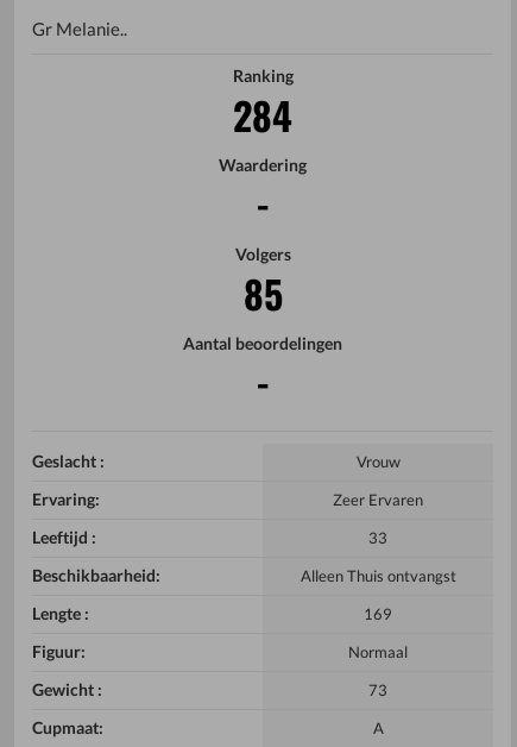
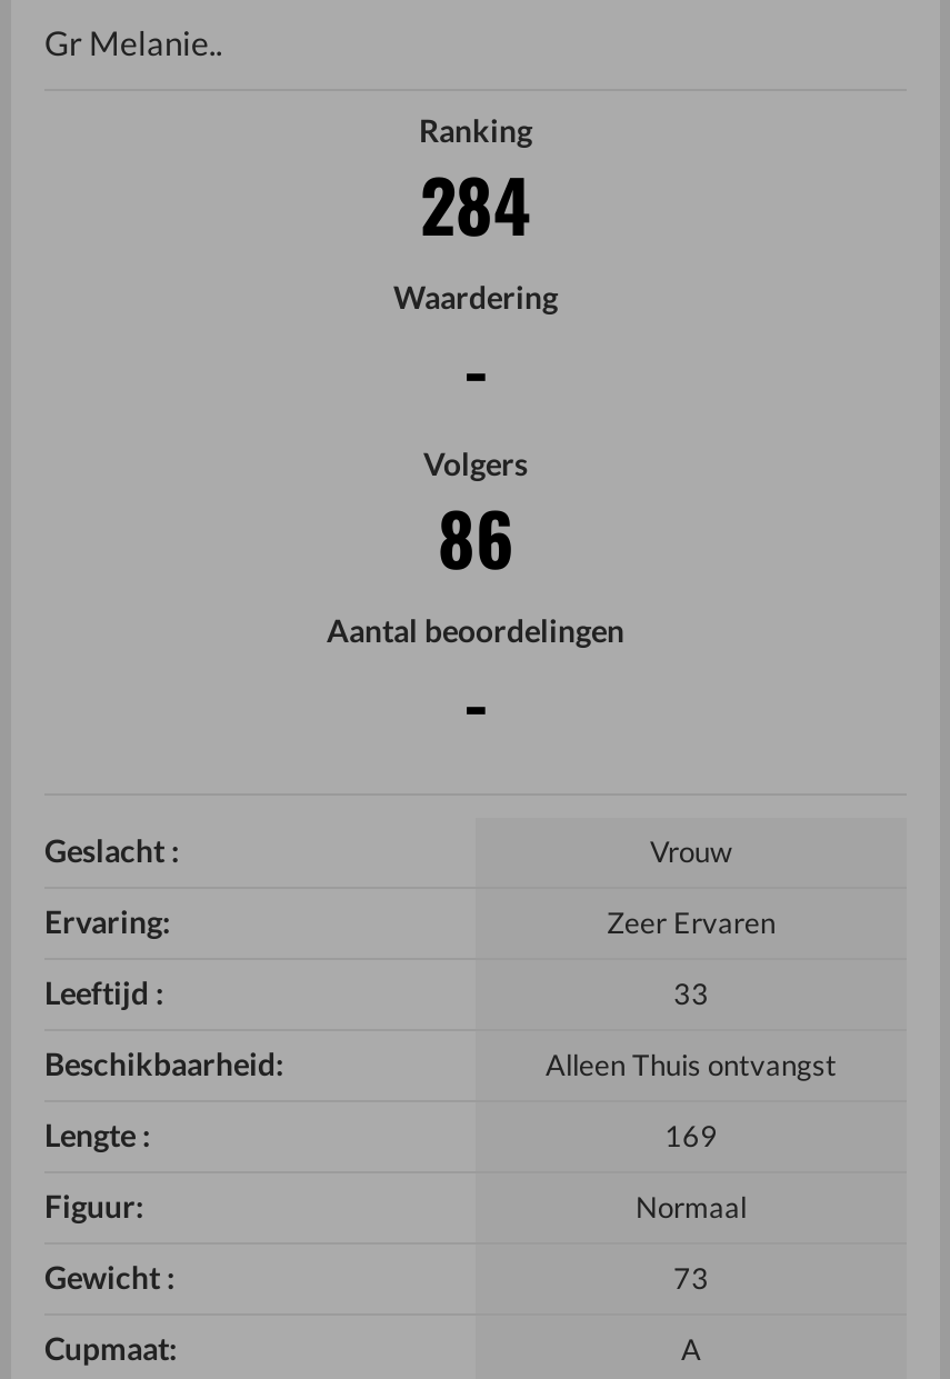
[243,265,282,321] 85 -> [438,484,513,589] 86

